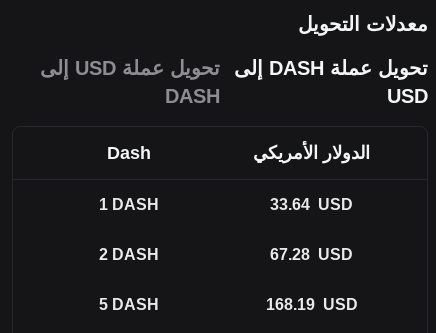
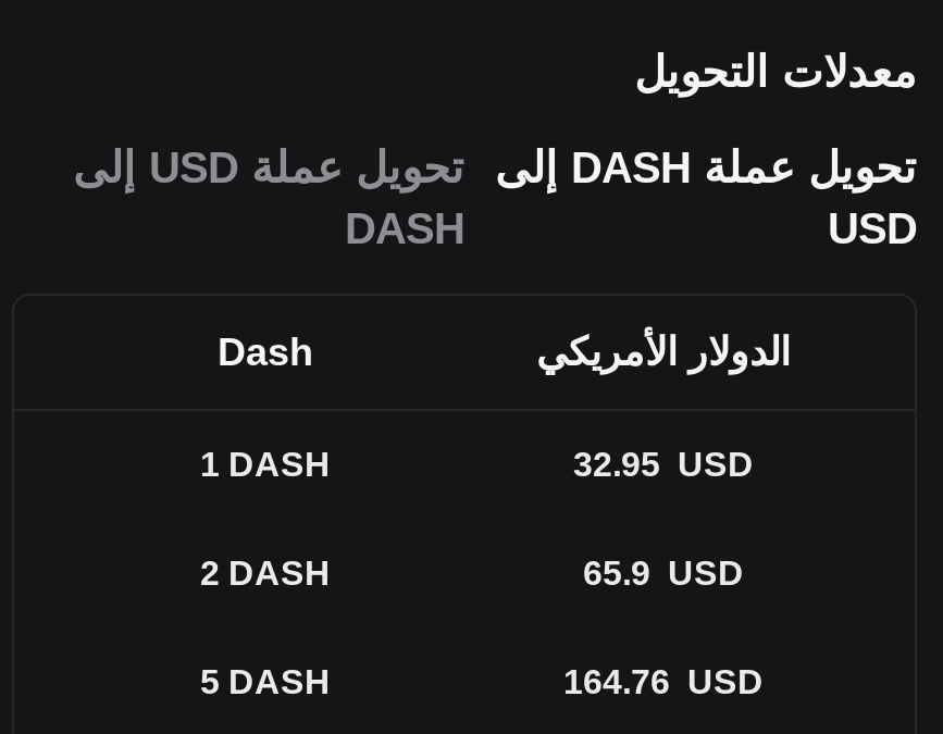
[270,196,353,213] 33.64 USD -> [573,446,754,483] 32.95 USD
[270,246,353,263] 67.28 USD -> [583,555,744,592] 65.9 USD
[265,296,357,313] 168.19 USD -> [563,663,764,700] 164.76 USD

